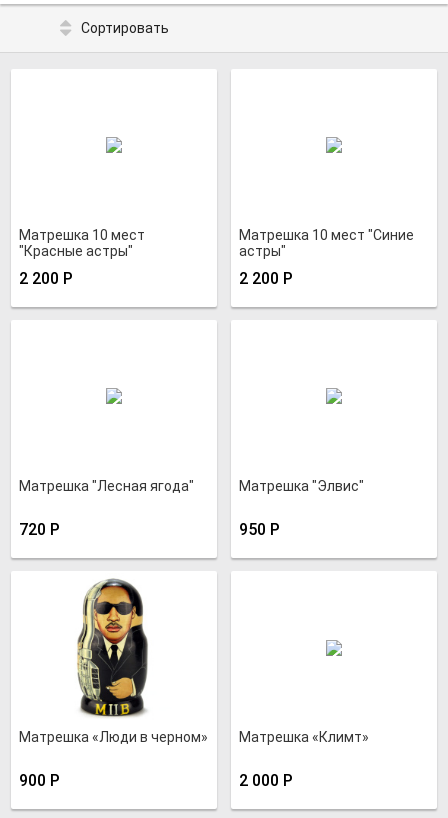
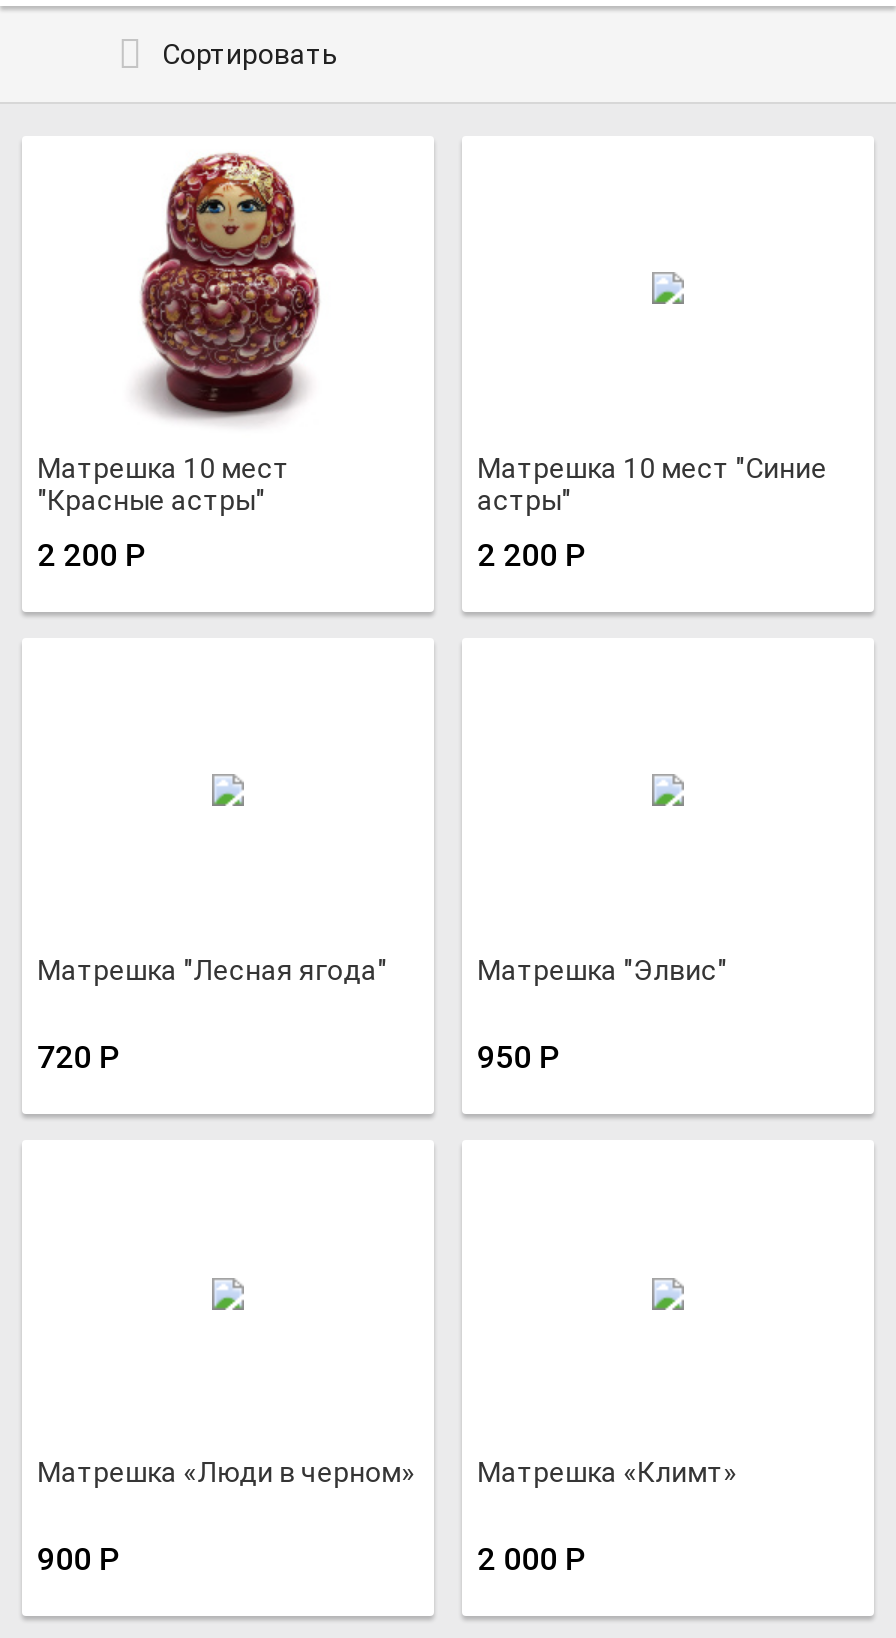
none -> [136,152,322,424] [image]
[76,578,149,718] [image] -> none

